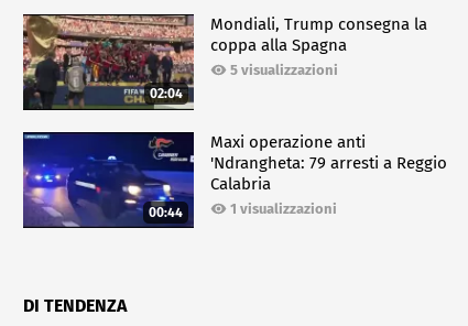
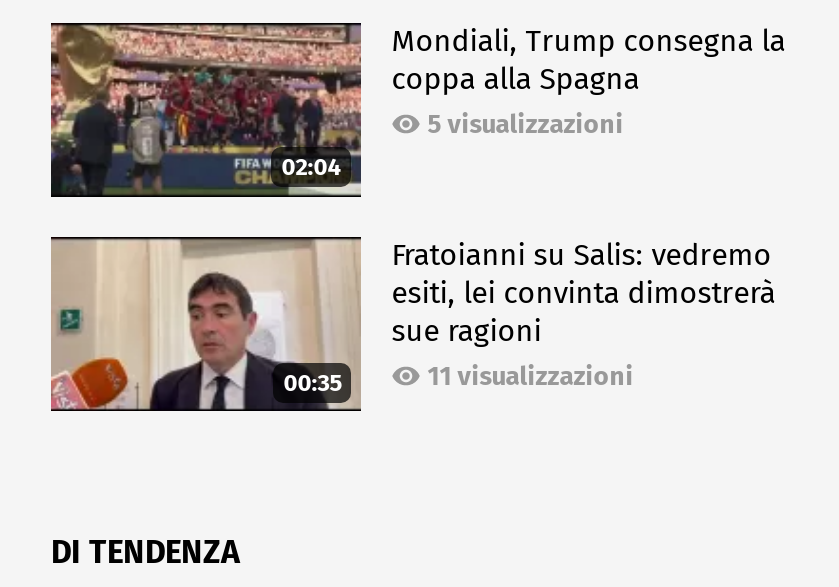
[22,132,195,228] [image] | 00:44 -> [49,237,363,411] [image] | 00:35
[211,132,447,217] Maxi operazione anti | 'Ndrangheta: 79 arresti a Reggio | Calabria | 1 visualizzazioni -> [391,238,775,392] Fratoianni su Salis: vedremo | esiti, lei convinta dimostrerà | sue ragioni | 11 visualizzazioni

